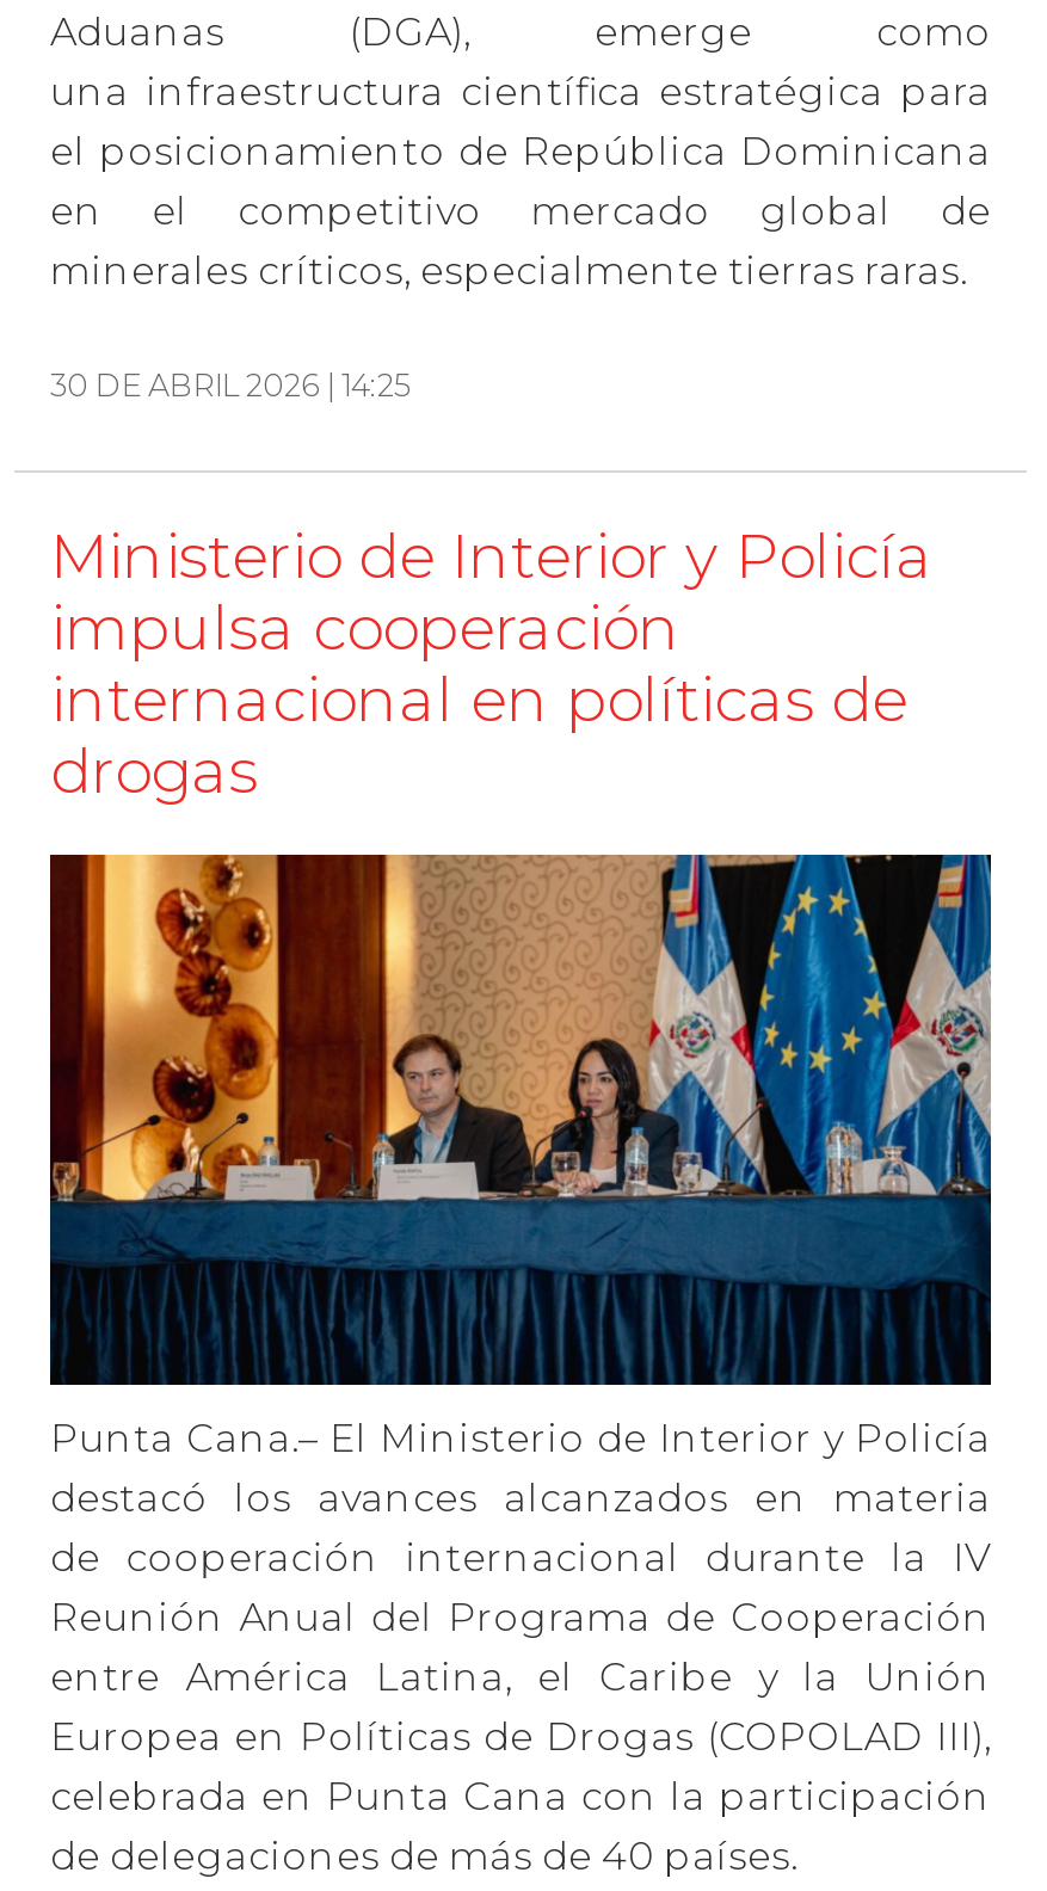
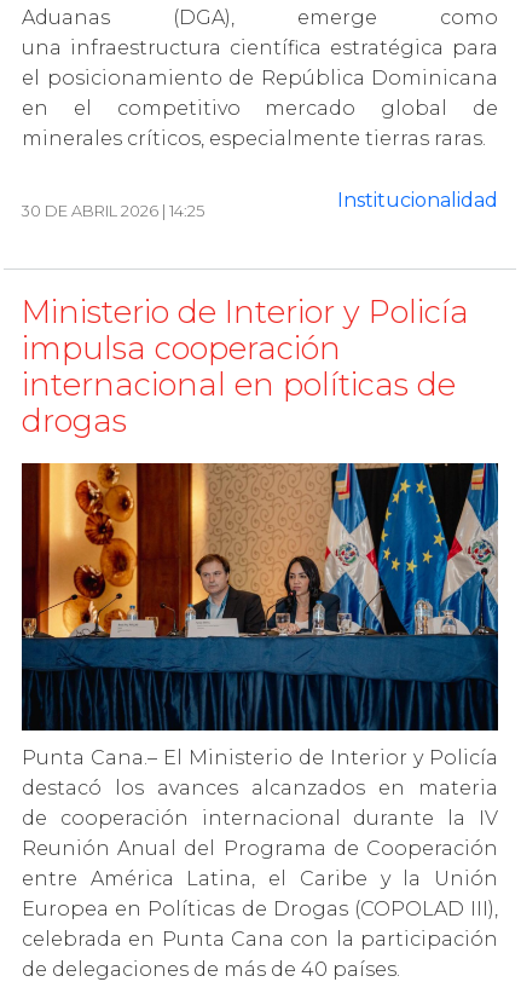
none -> [337,188,498,211] Institucionalidad

